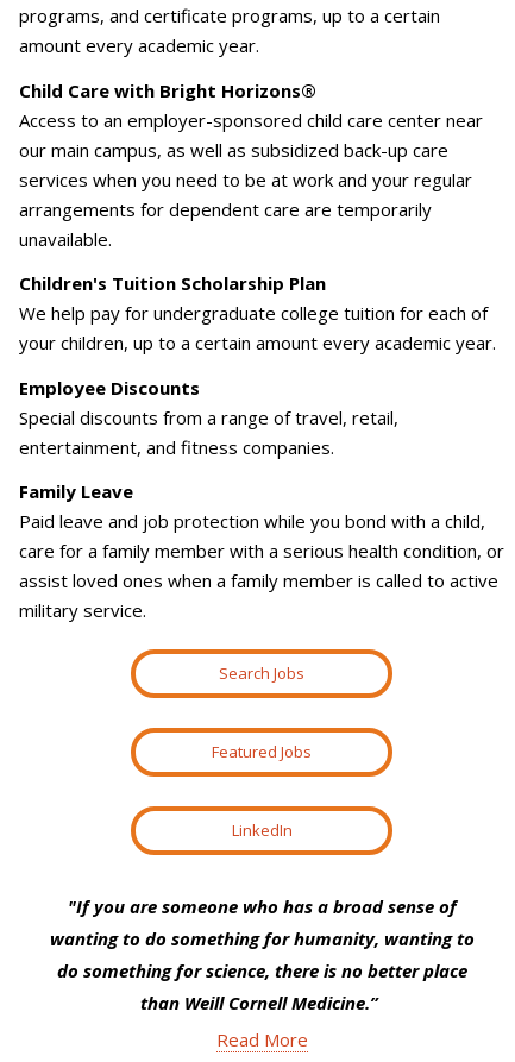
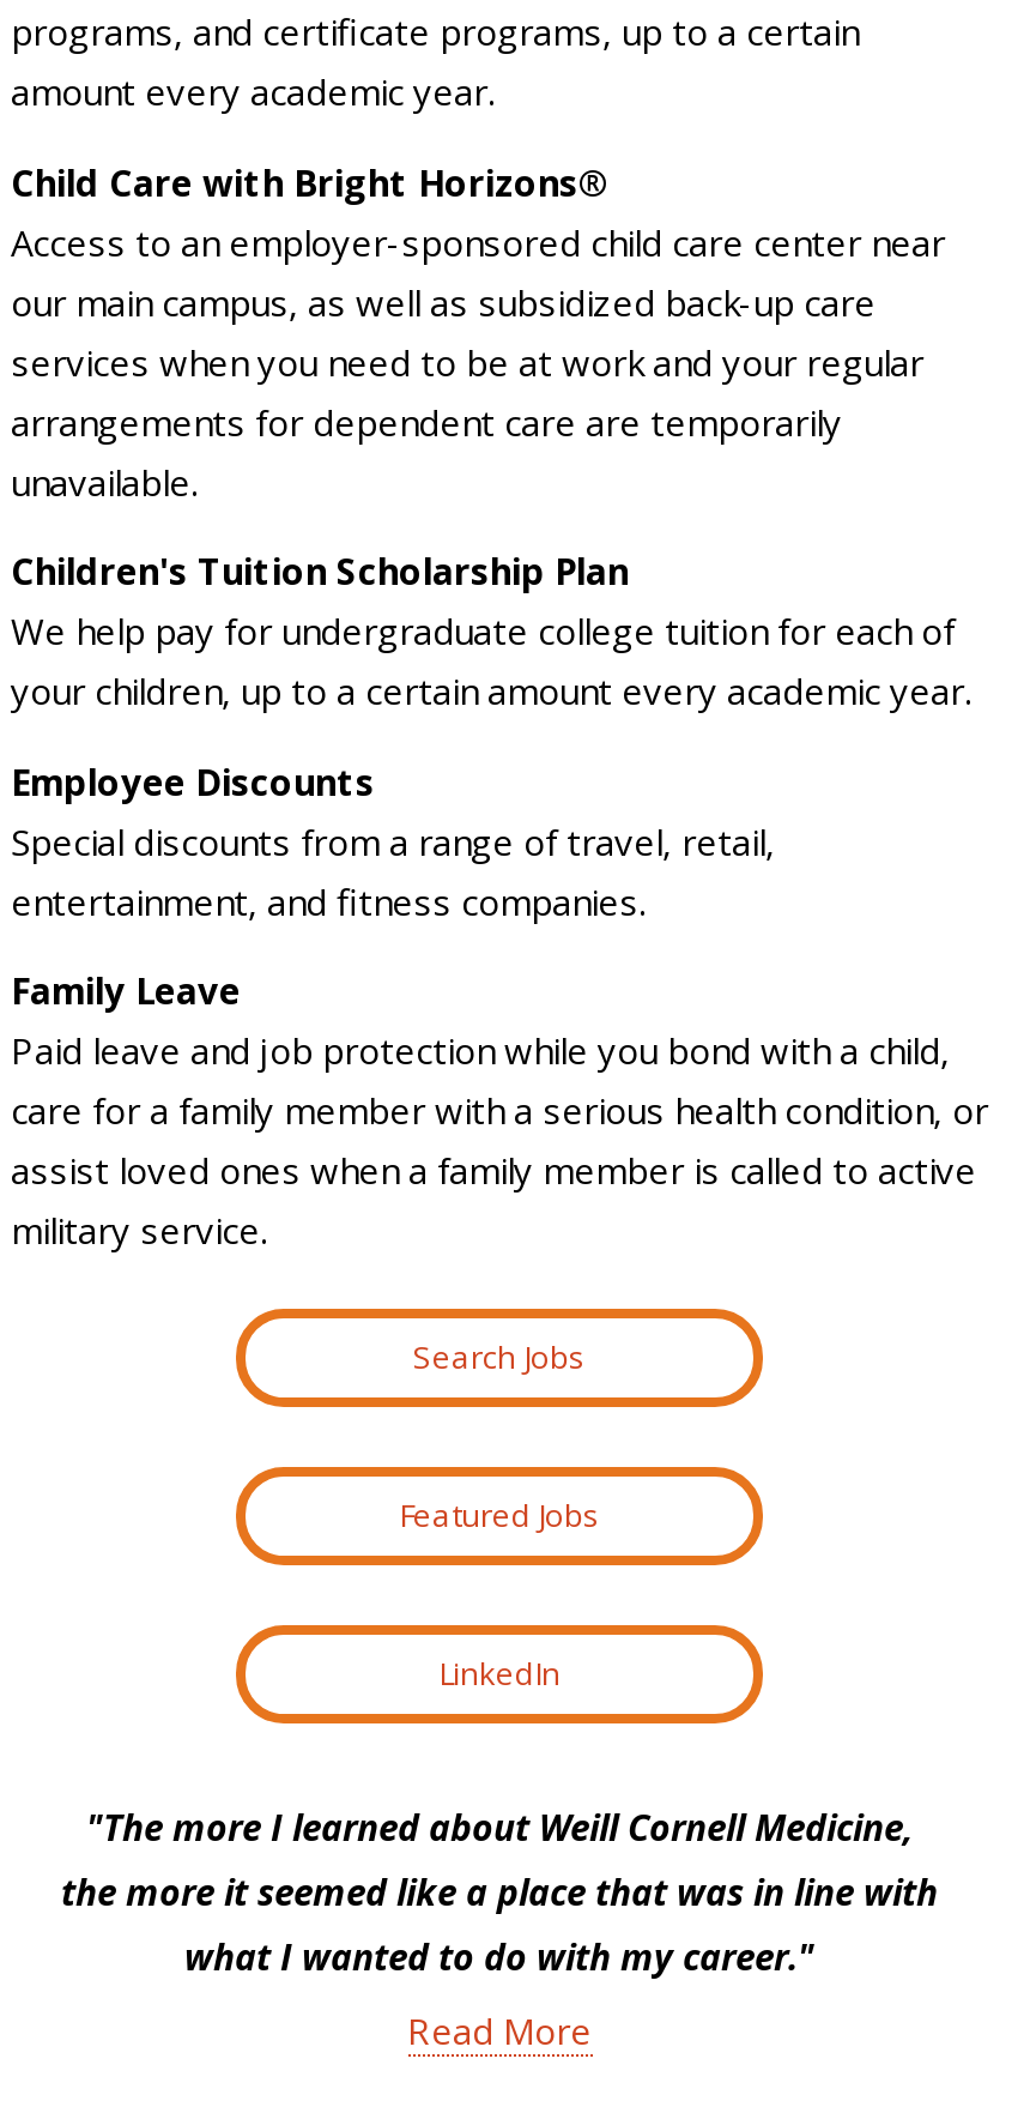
[49,894,474,1014] "If you are someone who has a broad sense of | wanting to do something for humanity, wanting to | do something for science, there is no better place | than Weill Cornell Medicine.” -> [61,1803,938,1980] "The more I learned about Weill Cornell Medicine, | the more it seemed like a place that was in line with | what I wanted to do with my career."

